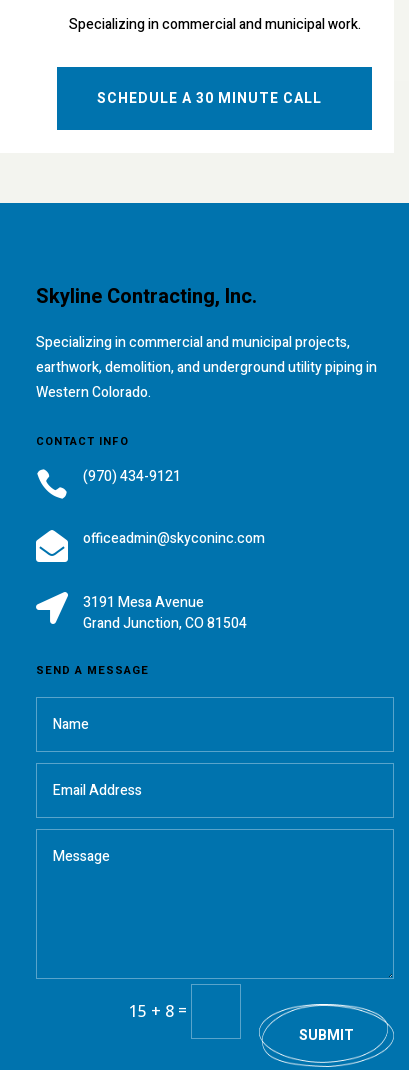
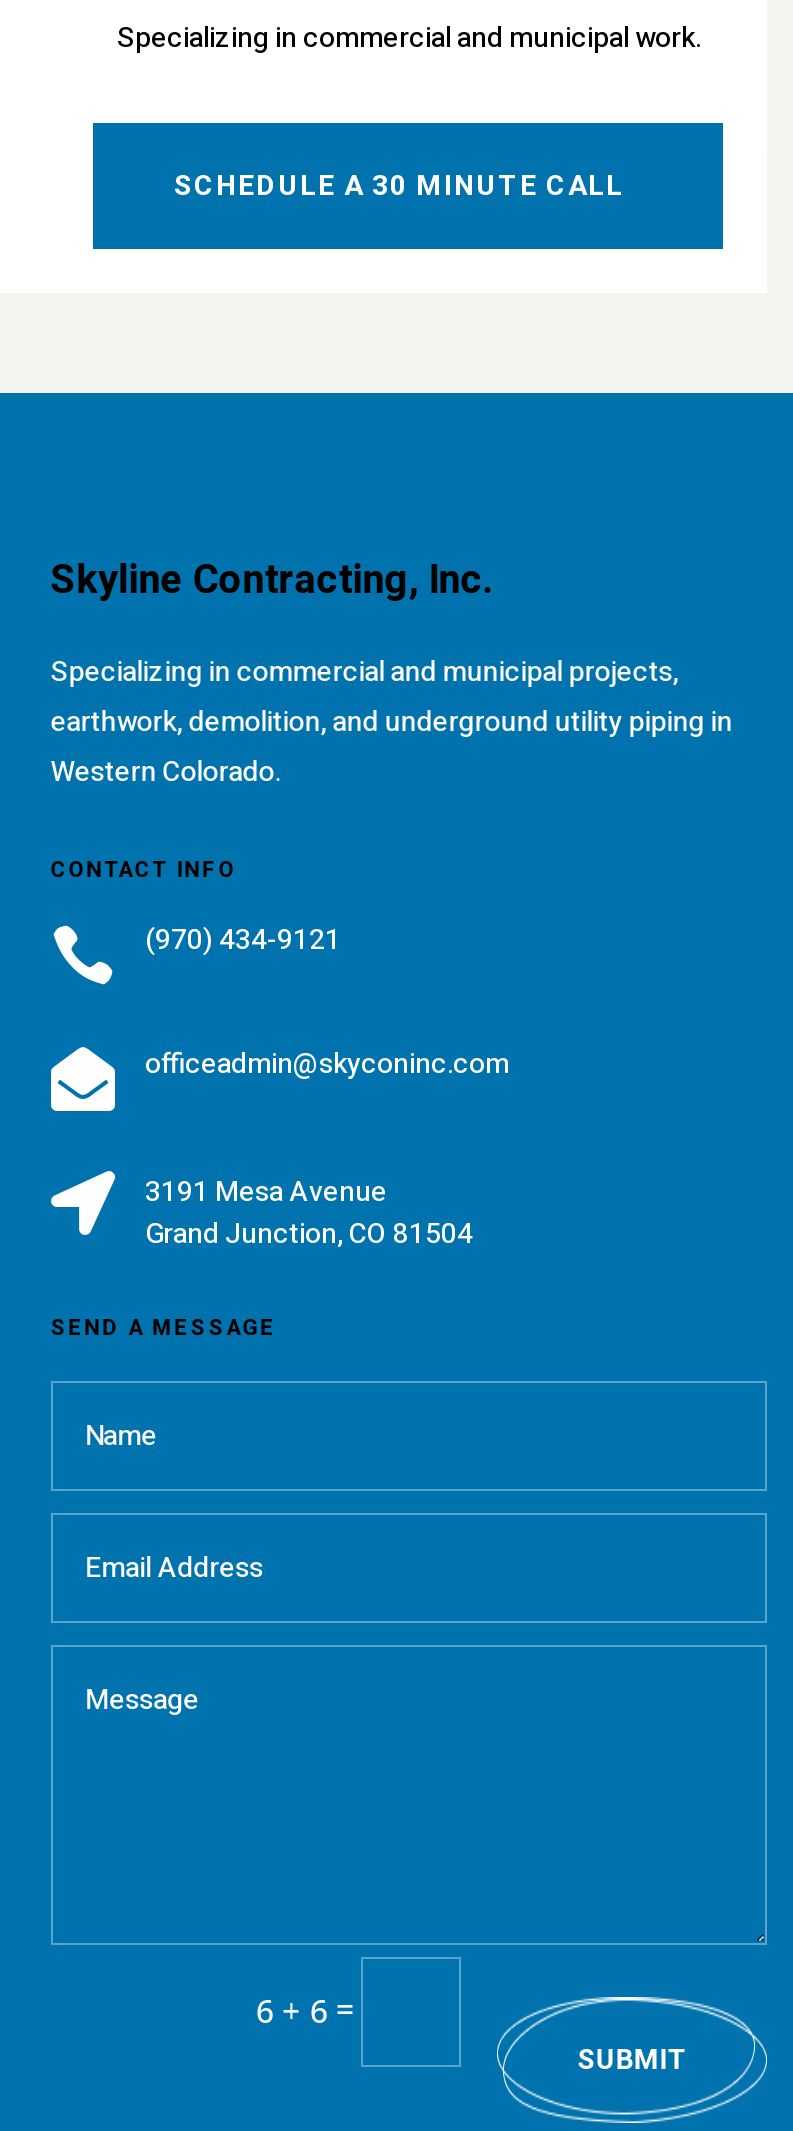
[129,999,191,1023] 15 + 8 = -> [255,1986,361,2032] 6 + 6 =

